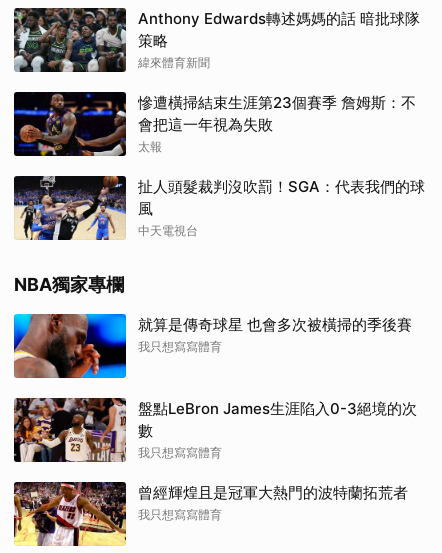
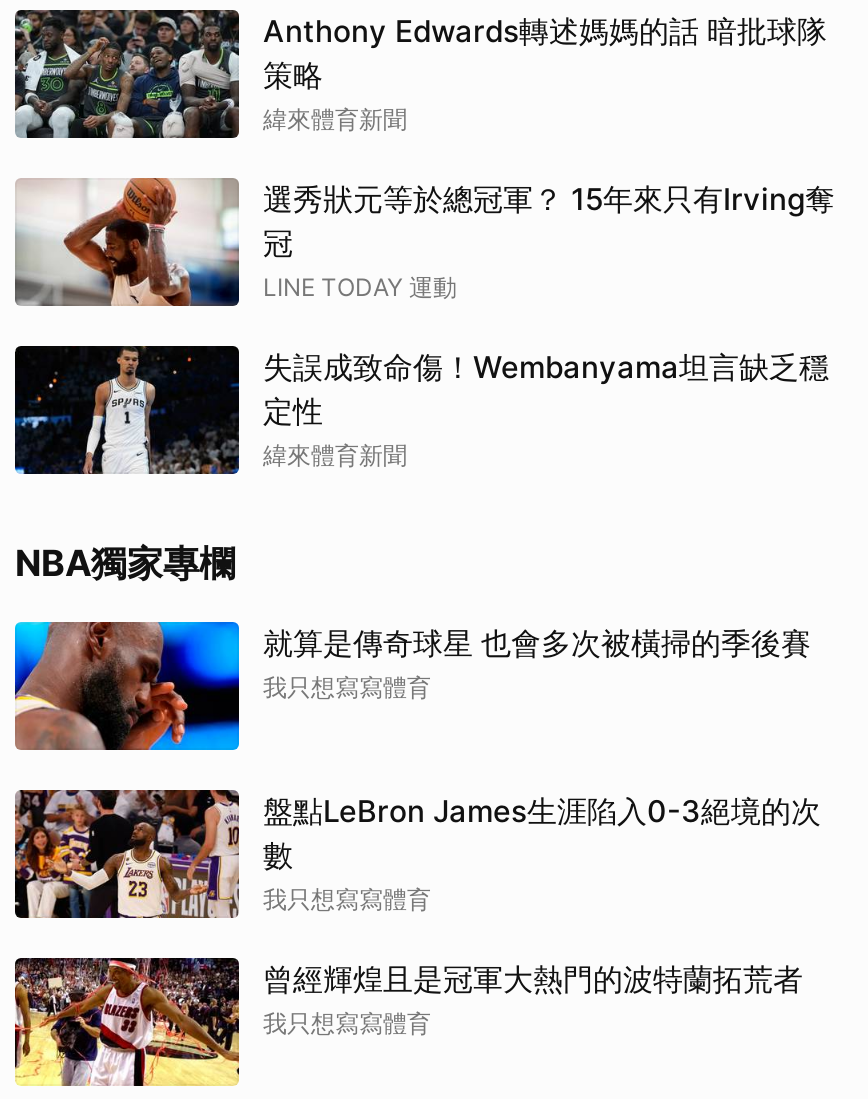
[13,91,416,157] [image] | 慘遭橫掃結束生涯第23個賽季 詹姆斯：不 | 會把這一年視為失敗 | 太報 -> [15,176,835,308] [image] | 選秀狀元等於總冠軍？ 15年來只有Irving奪 | 冠 | LINE TODAY 運動
[13,175,425,241] [image] | 扯人頭髮裁判沒吹罰！SGA：代表我們的球 | 風 | 中天電視台 -> [13,344,829,476] [image] | 失誤成致命傷！Wembanyama坦言缺乏穩 | 定性 | 緯來體育新聞

